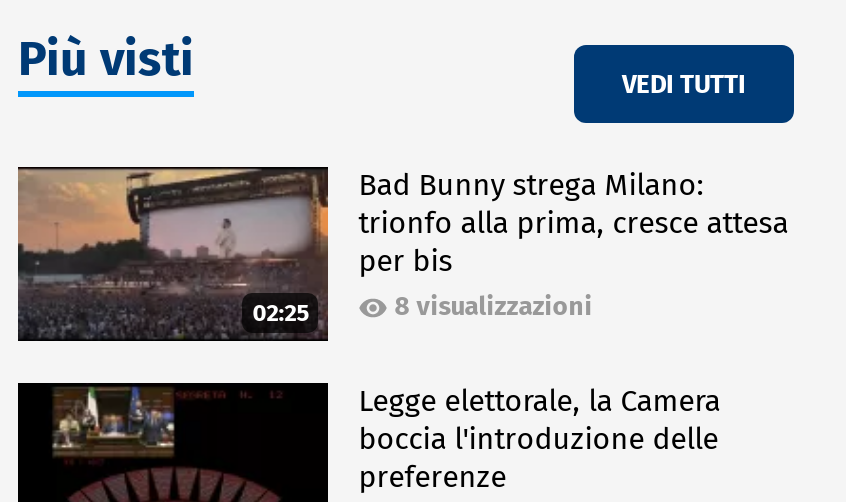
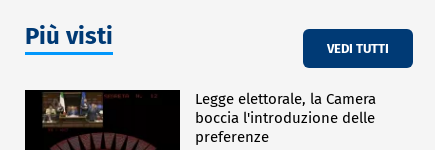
[16,166,330,344] [image] | 02:25 -> none
[358,168,788,322] Bad Bunny strega Milano: | trionfo alla prima, cresce attesa | per bis | 8 visualizzazioni -> none

